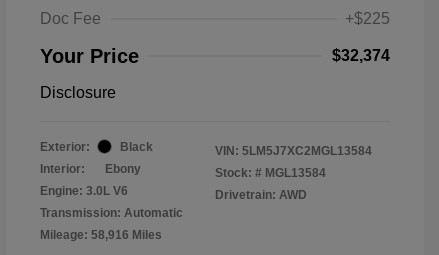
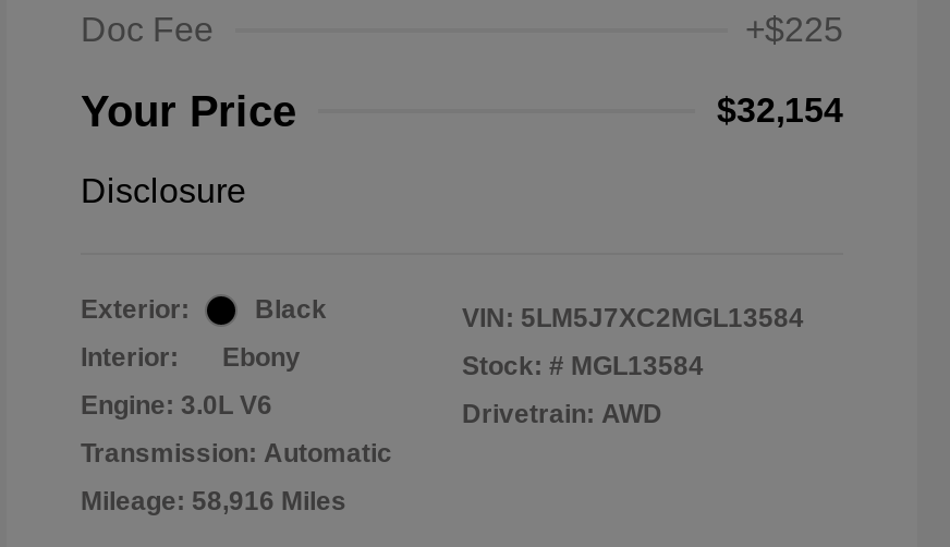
[332,47,390,64] $32,374 -> [717,92,843,129] $32,154

